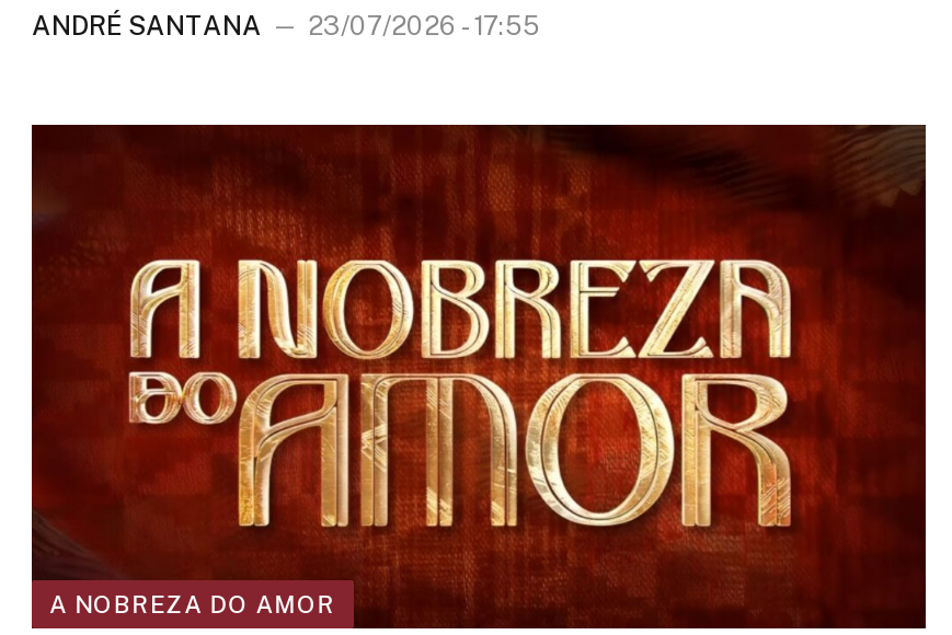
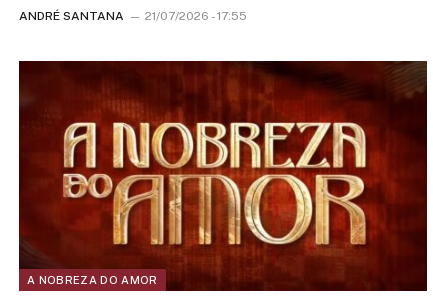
[32,11,540,42] ANDRÉ SANTANA 23/07/2026 - 17:55 -> [19,9,247,23] ANDRÉ SANTANA 21/07/2026 - 17:55

